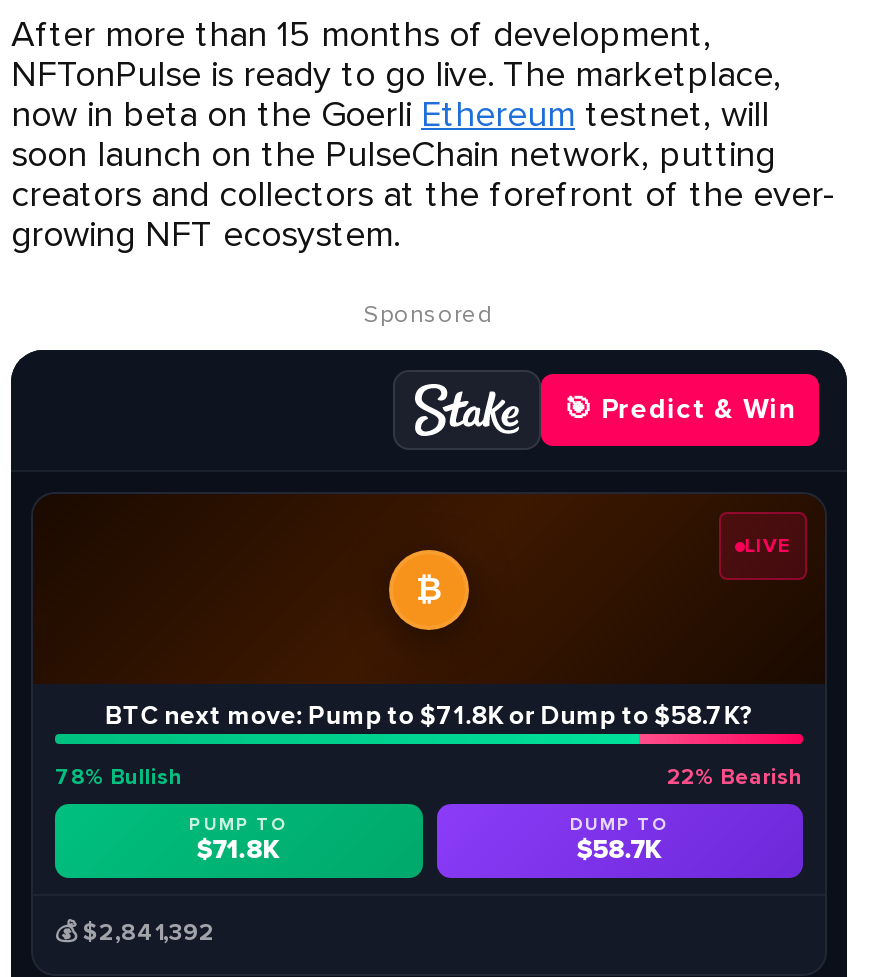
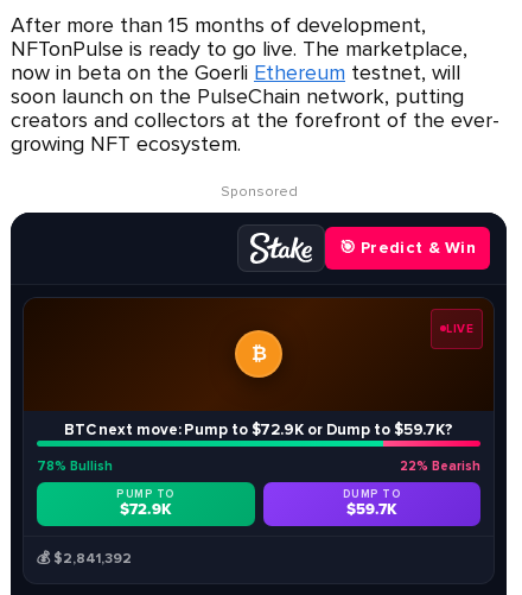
[105,701,753,733] BTC next move: Pump to $71.8K or Dump to $58.7K? -> [64,420,453,439] BTC next move: Pump to $72.9K or Dump to $59.7K?
[197,835,281,867] $71.8K -> [120,500,172,519] $72.9K
[577,835,663,867] $58.7K -> [346,500,397,519] $59.7K

